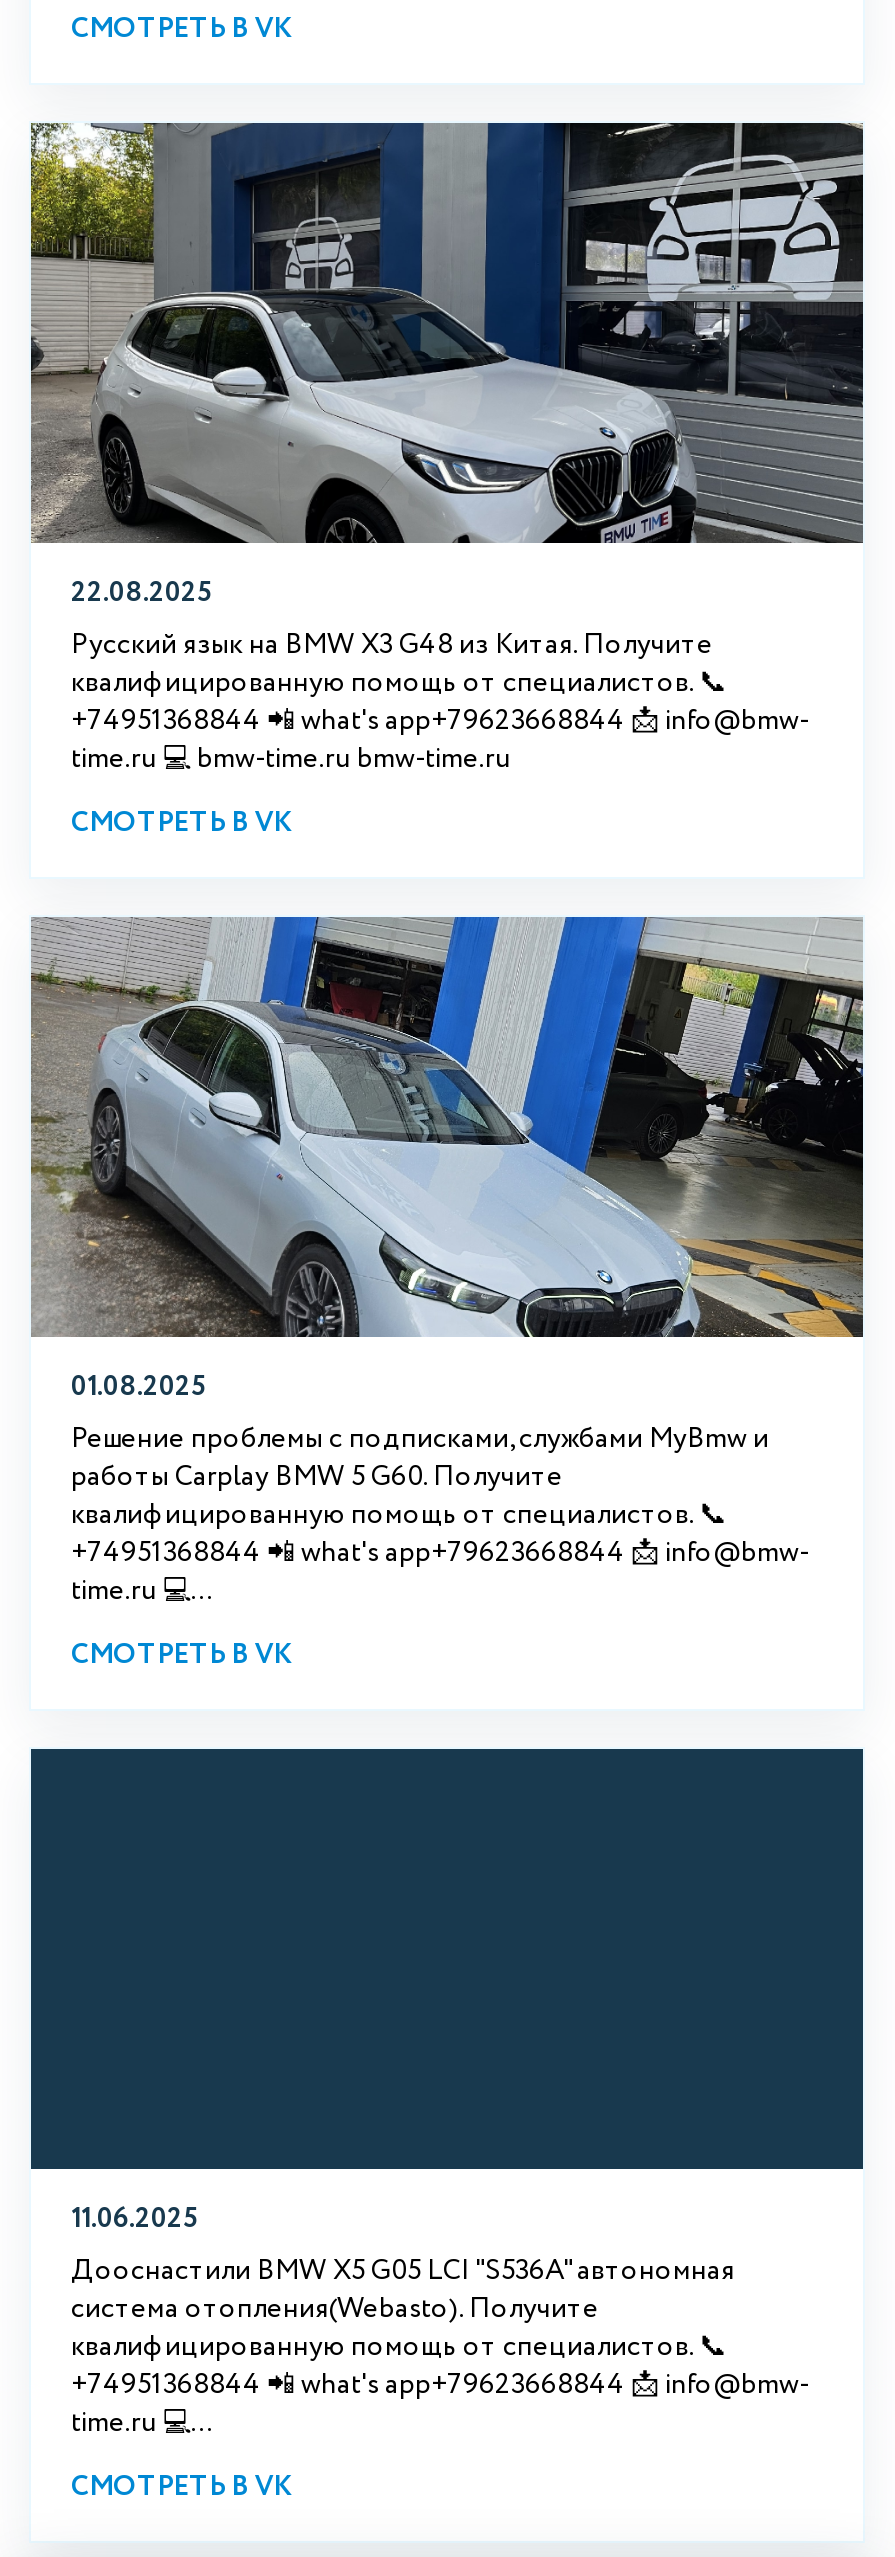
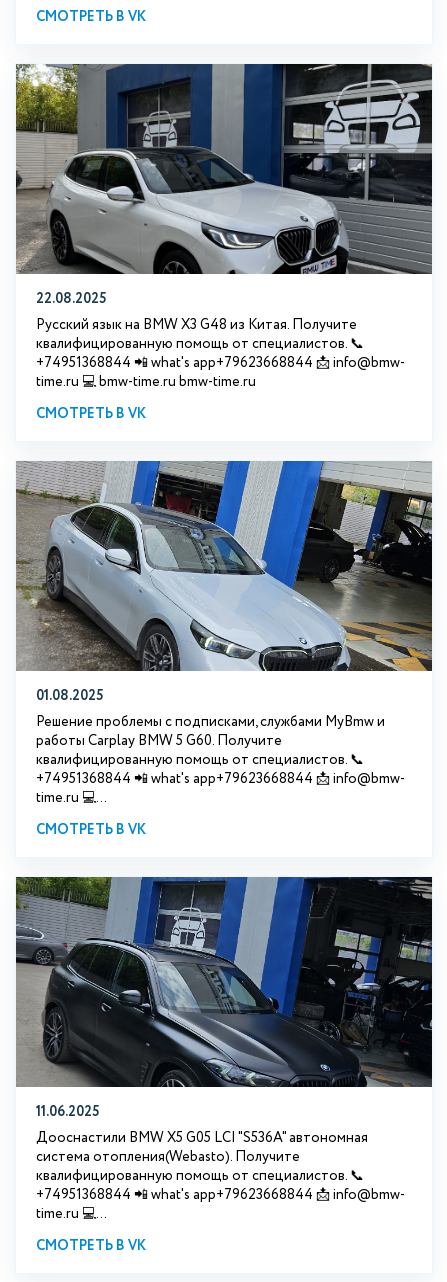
none -> [16,877,432,1088] [image]

